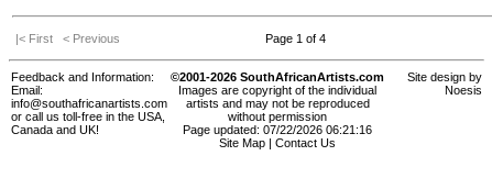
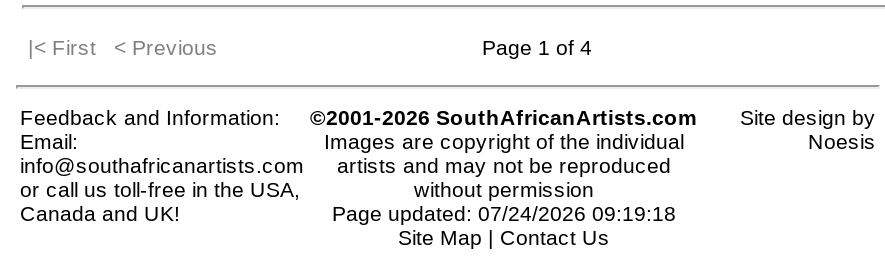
[183,123,372,137] Page updated: 07/22/2026 06:21:16 -> [332,202,676,226] Page updated: 07/24/2026 09:19:18

